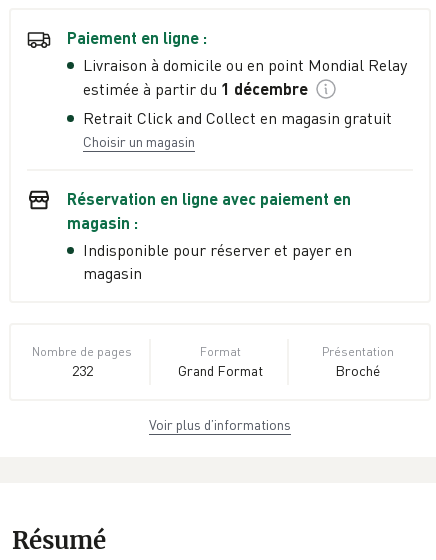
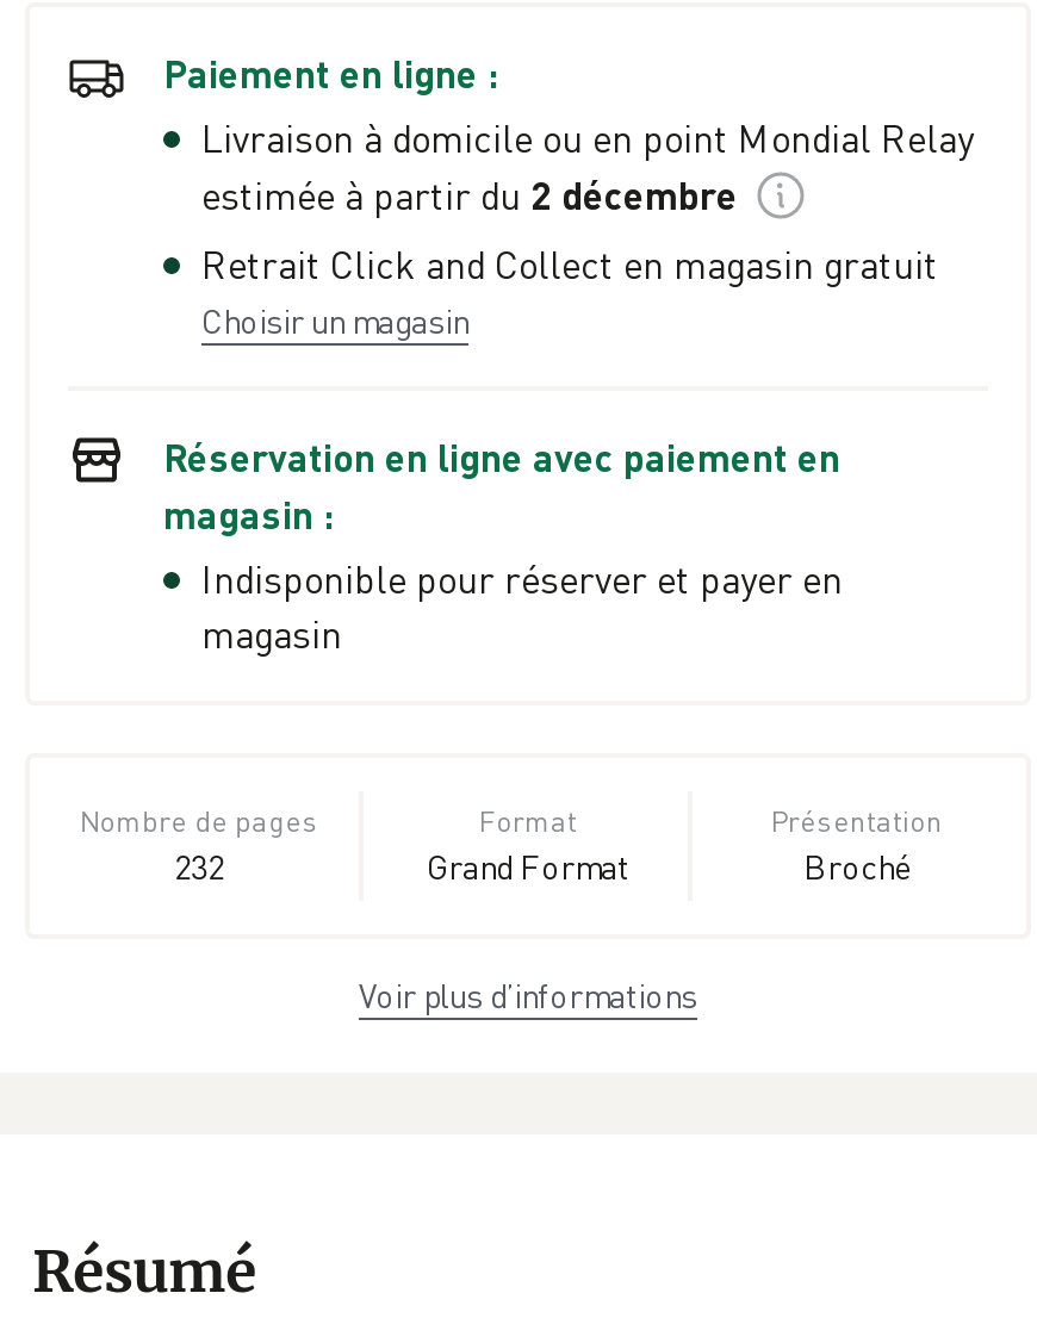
[83,79,308,99] estimée à partir du 1 décembre -> [201,172,738,220] estimée à partir du 2 décembre

